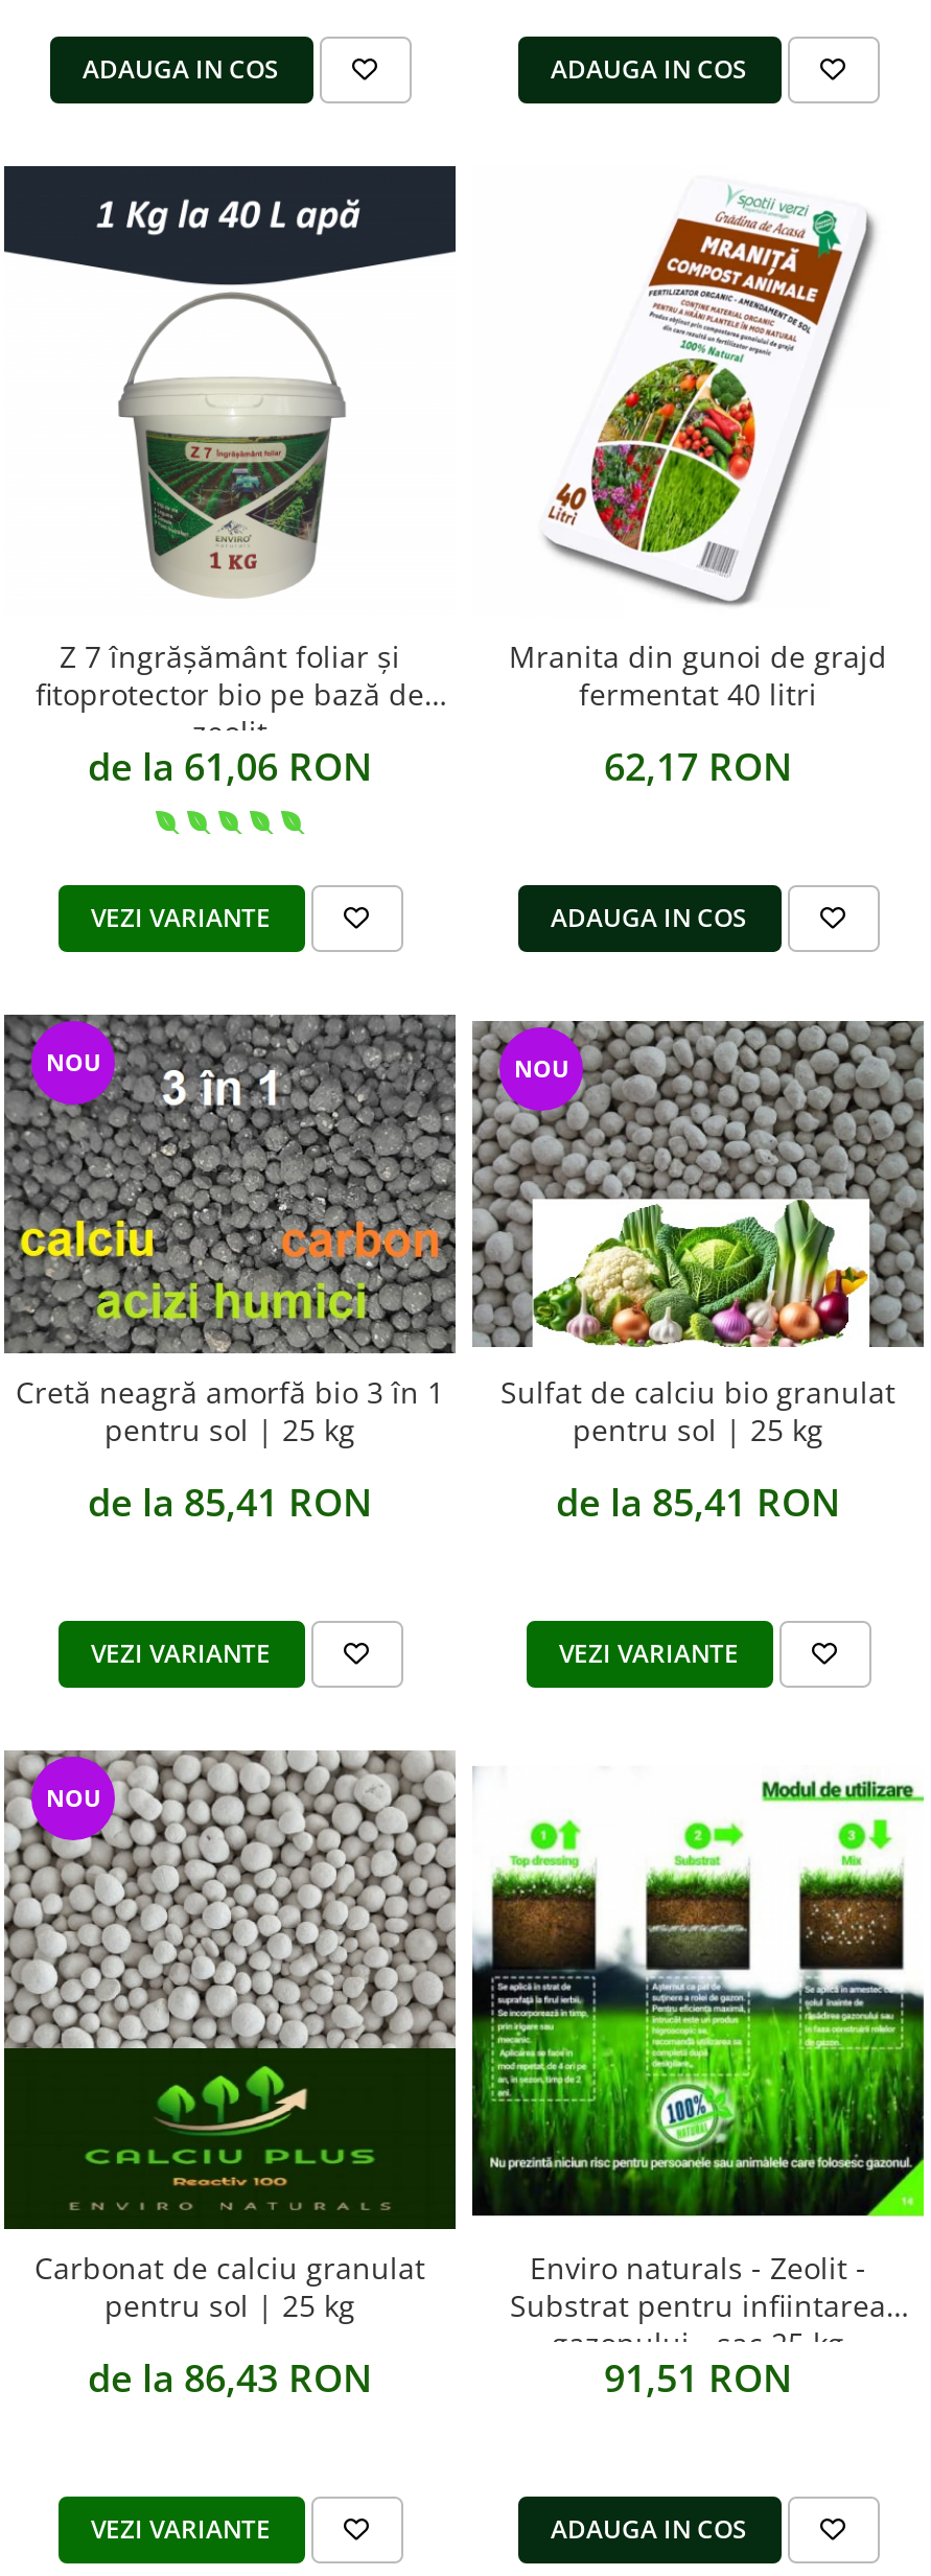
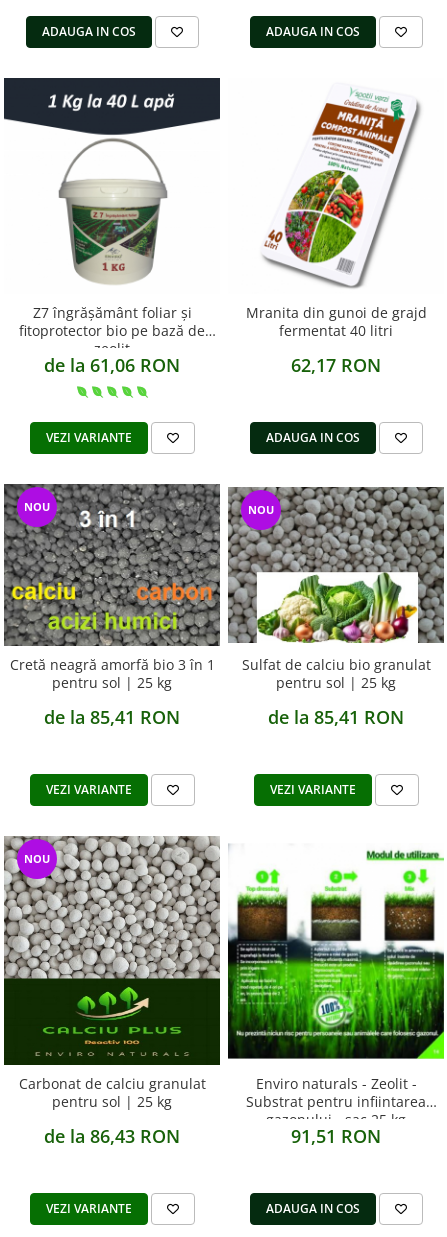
[60,637,400,677] Z 7 îngrășământ foliar și -> [32,303,191,322] Z7 îngrășământ foliar și

